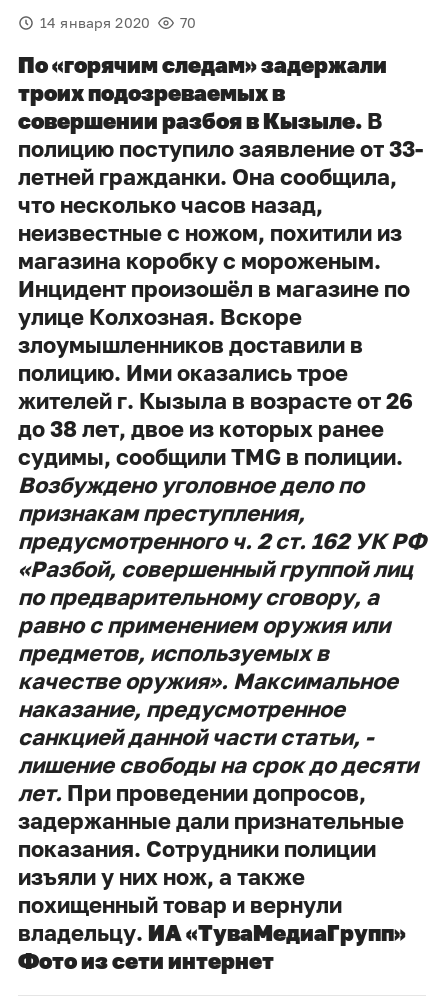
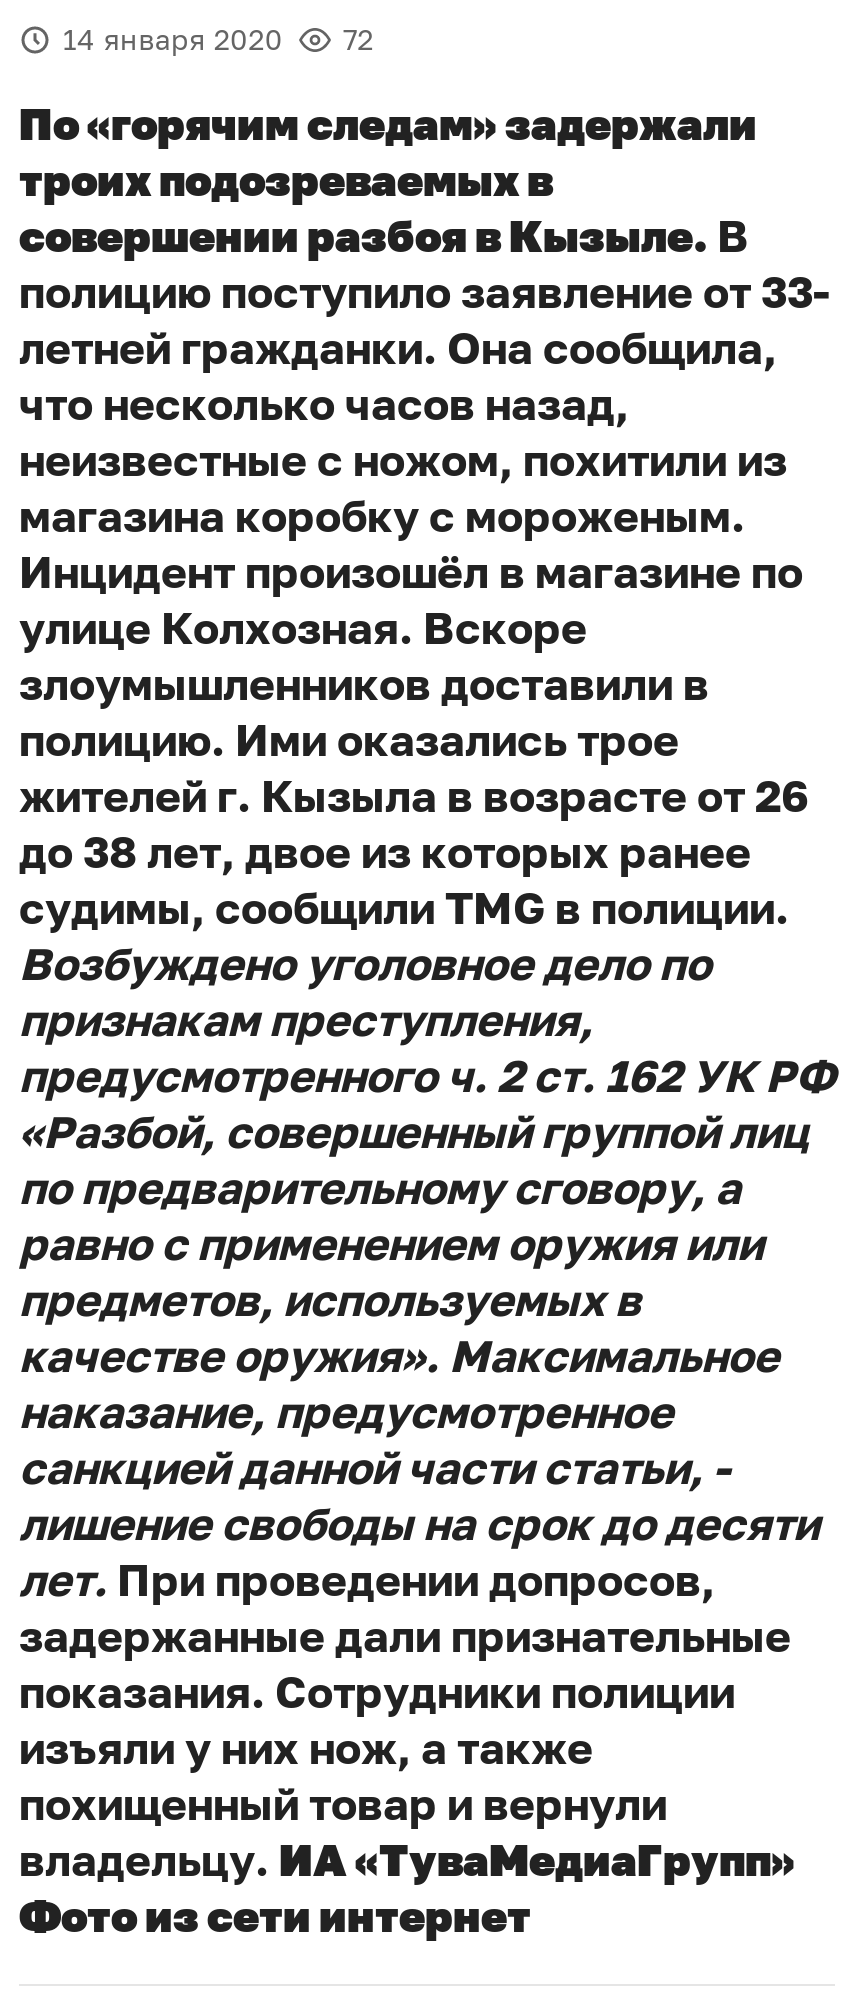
[40,14,196,31] 14 января 2020 70 -> [63,22,373,56] 14 января 2020 72

